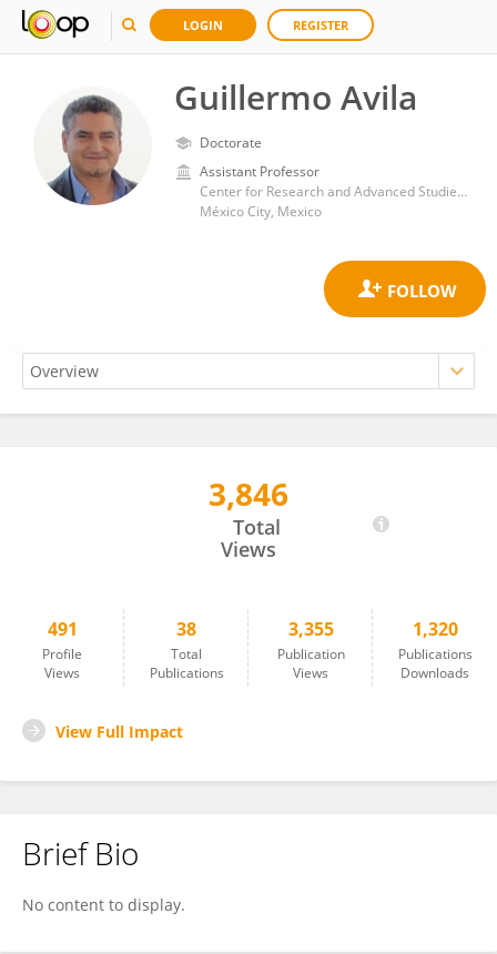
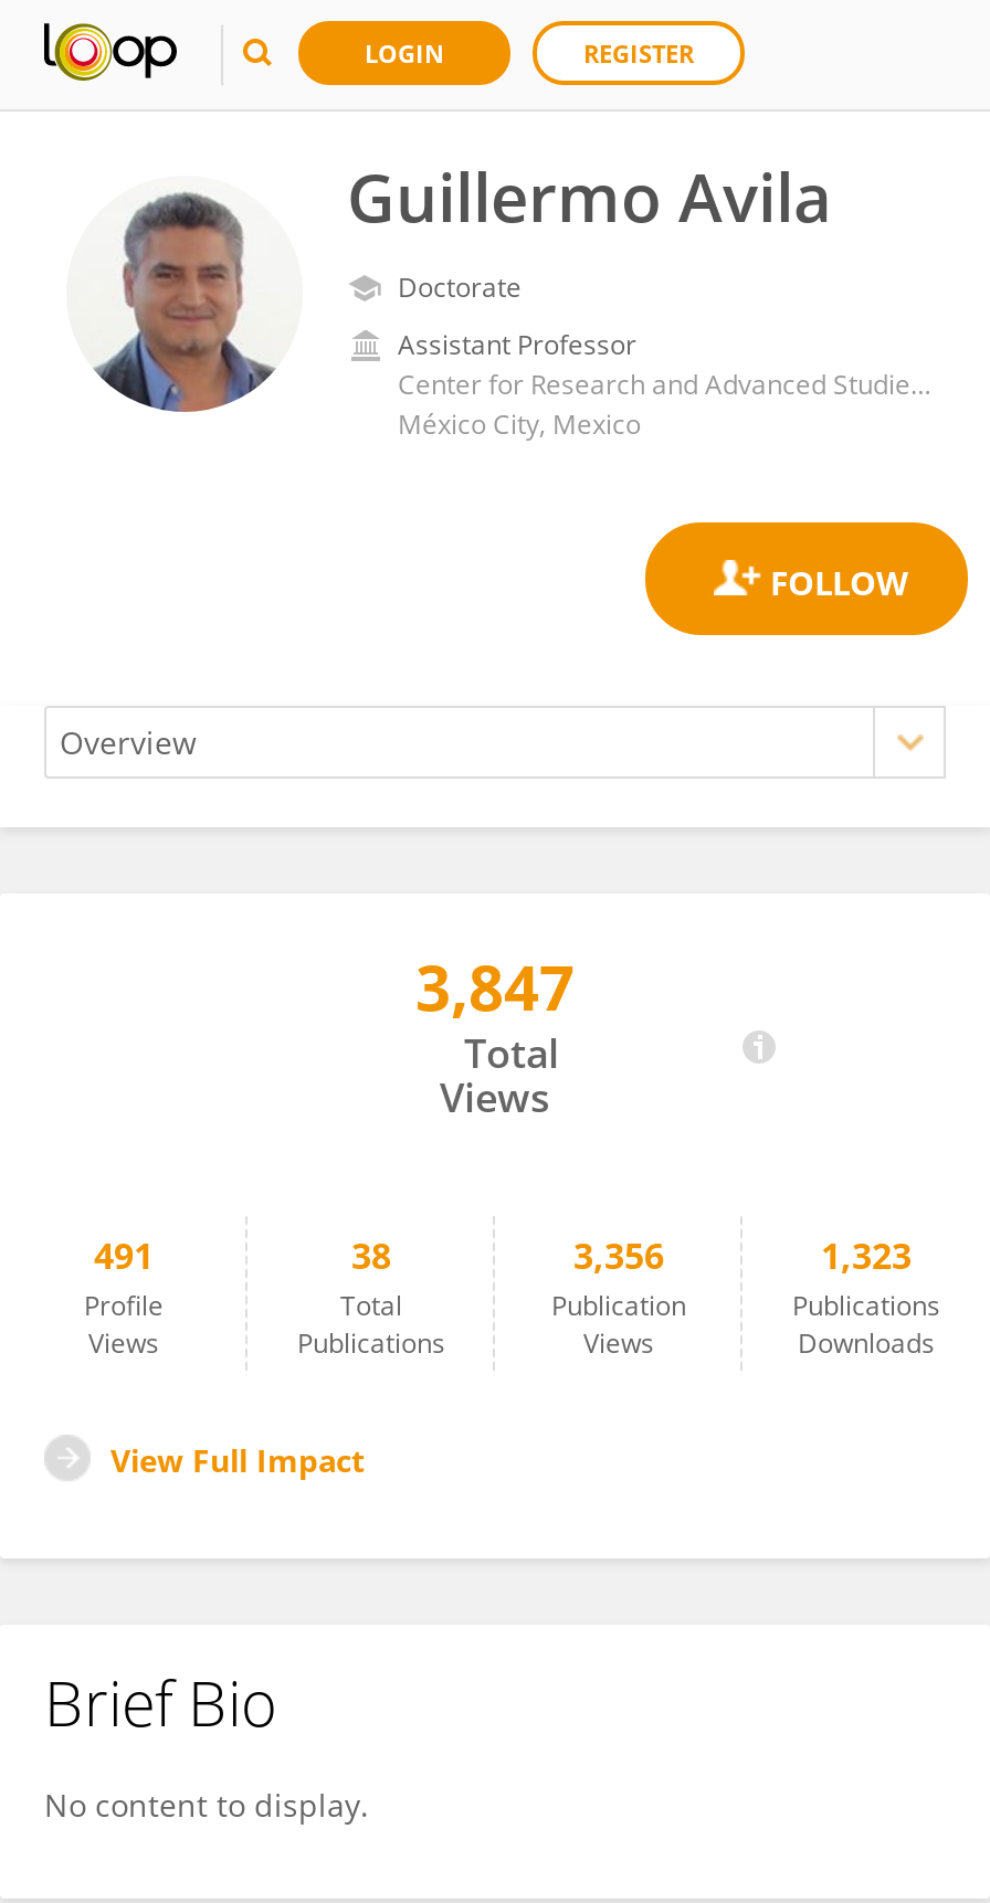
[209,473,288,515] 3,846 -> [415,944,575,1028] 3,847
[288,617,333,641] 3,355 -> [573,1231,664,1280] 3,356
[412,617,458,641] 1,320 -> [821,1231,912,1280] 1,323

